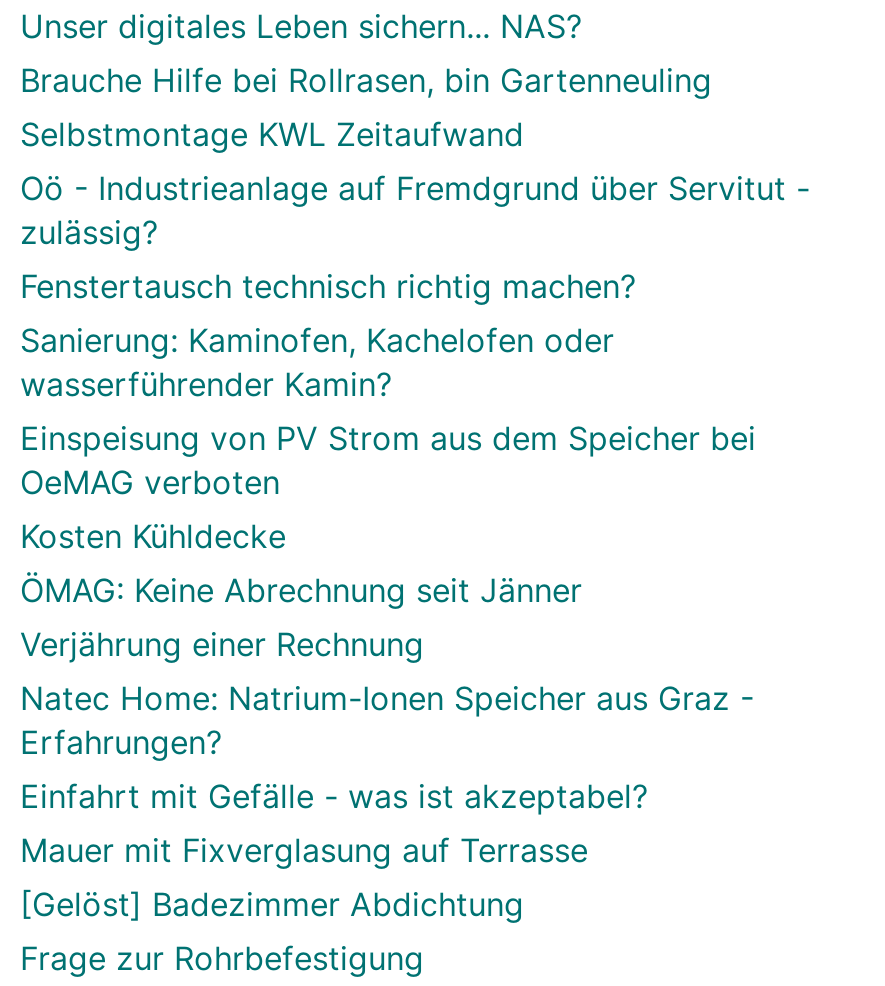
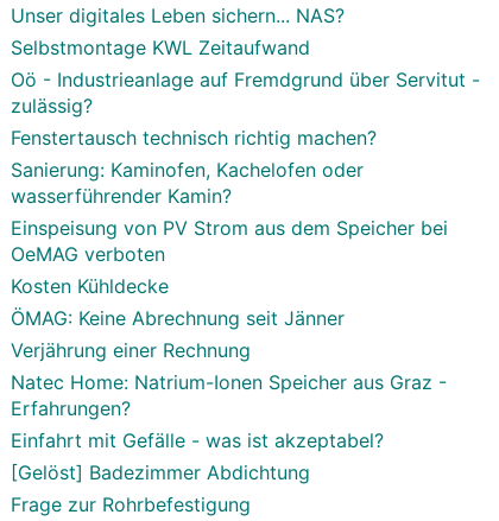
[20,60,712,100] Brauche Hilfe bei Rollrasen, bin Gartenneuling -> none
[20,830,588,870] Mauer mit Fixverglasung auf Terrasse -> none

